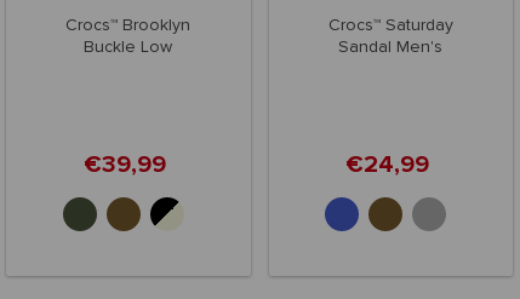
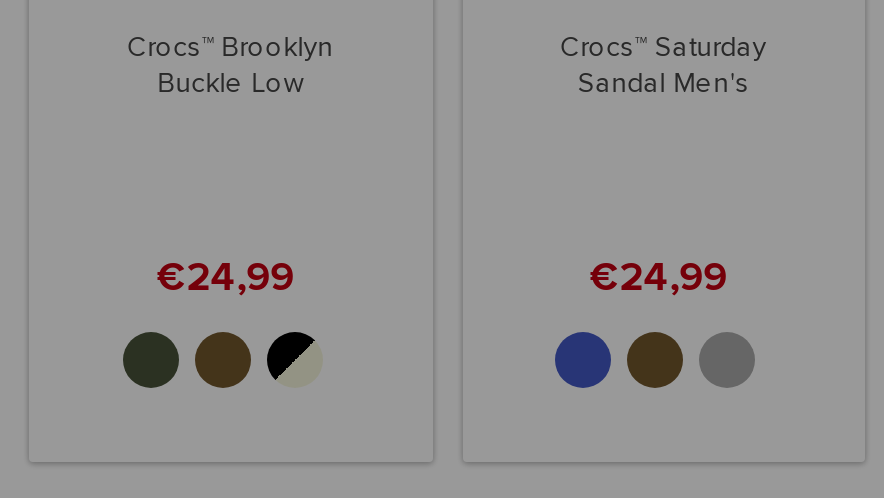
[84,152,172,176] €39,99 -> [157,257,305,297] €24,99

